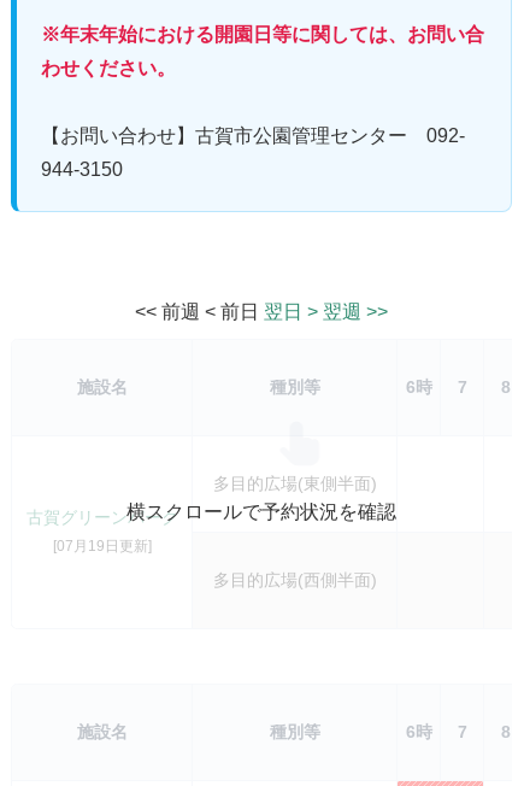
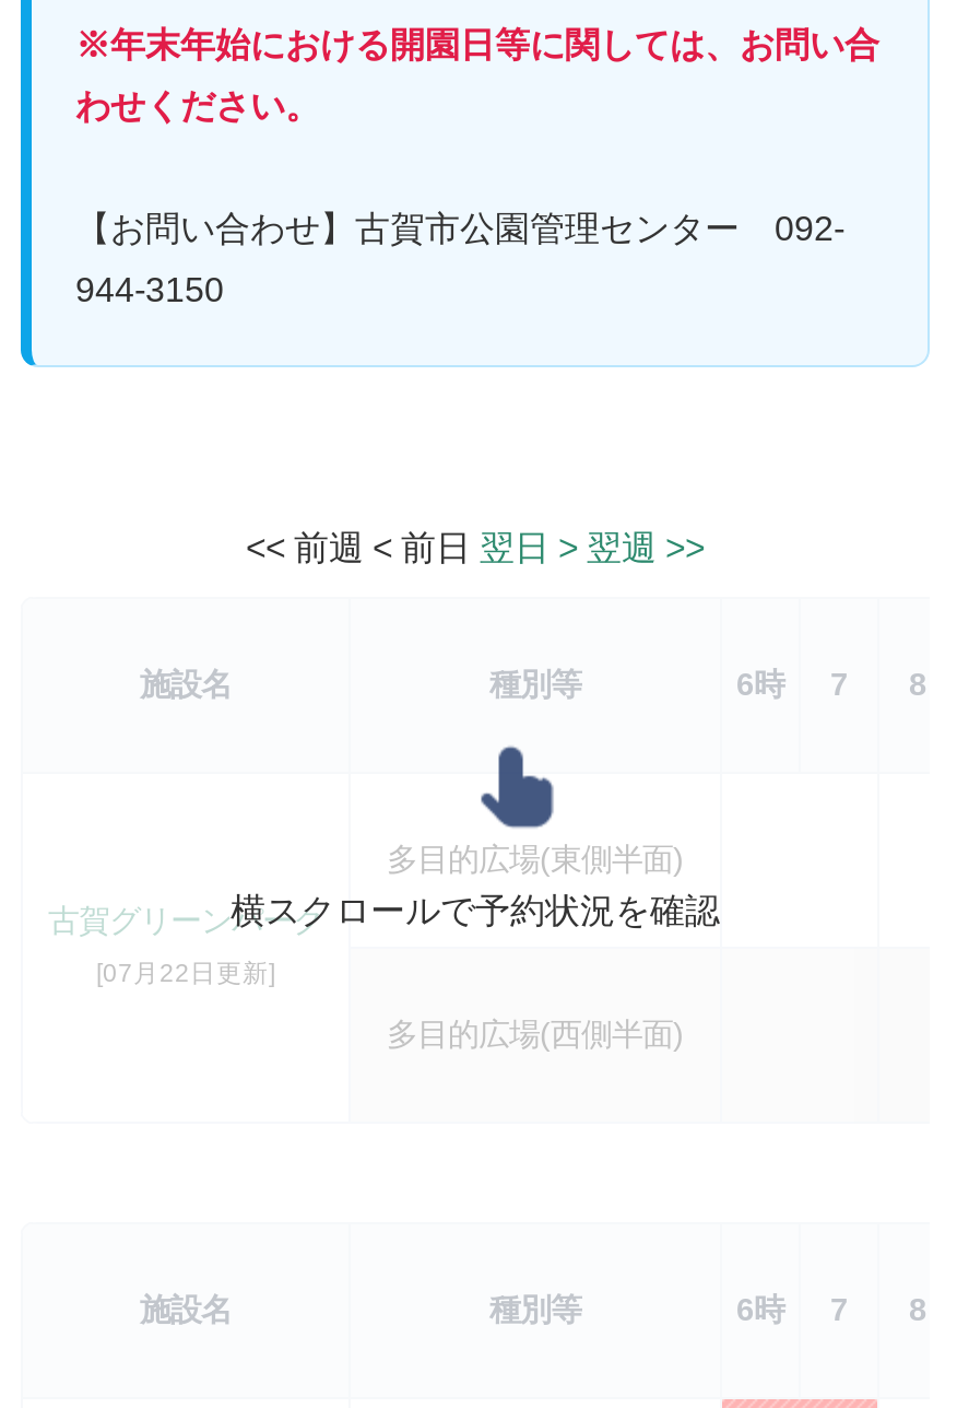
none -> [477,743,556,831] [image]
[52,539,151,554] [07月19日更新] -> [96,960,275,987] [07月22日更新]

